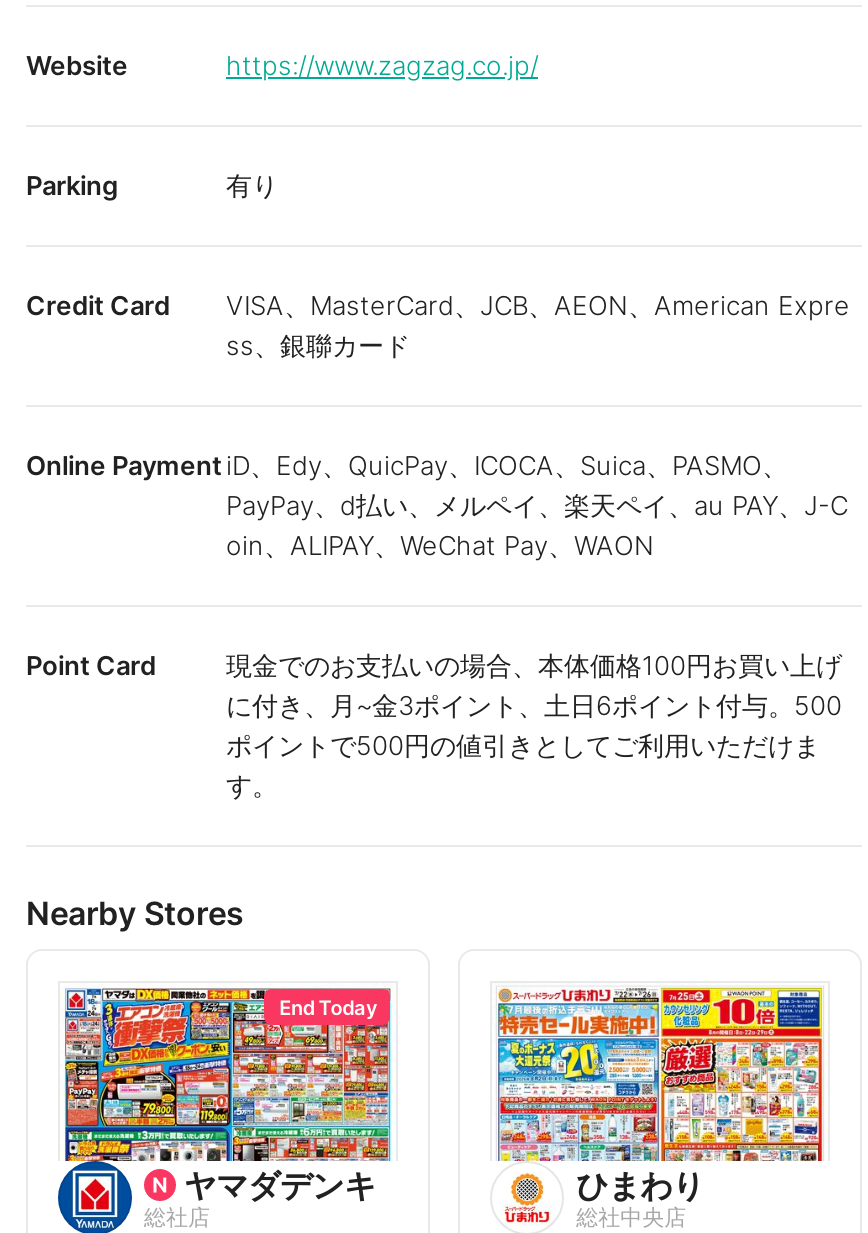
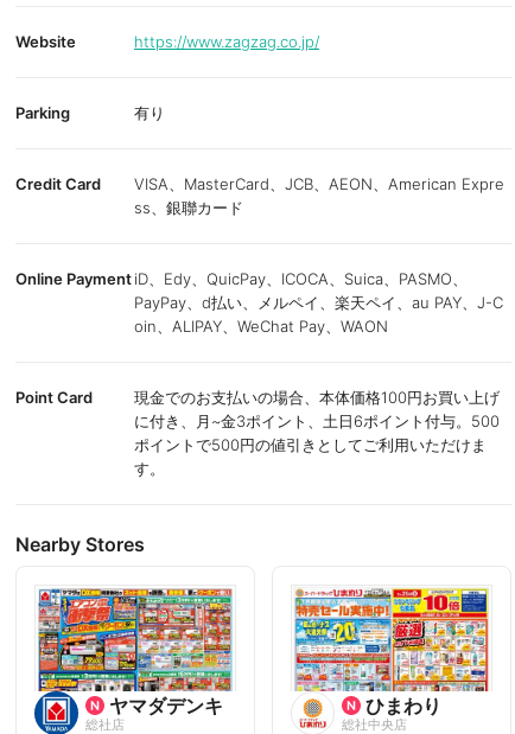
[279,995,378,1019] End Today -> none

